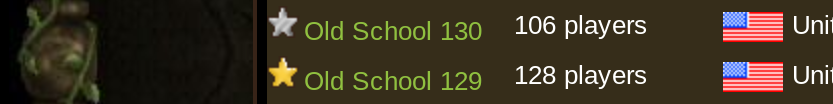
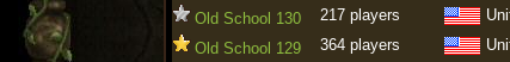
[304,10,648,46] Old School 130 106 players -> [194,6,400,27] Old School 130 217 players
[304,60,648,96] Old School 129 128 players -> [194,36,400,57] Old School 129 364 players

